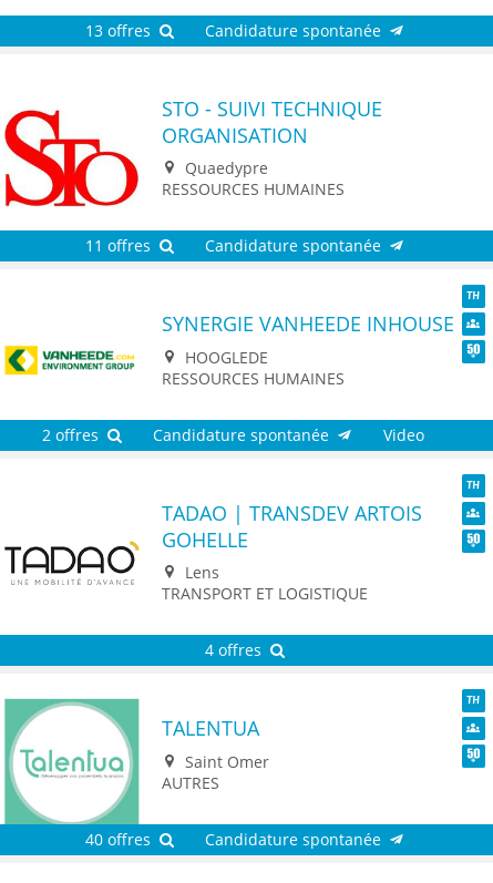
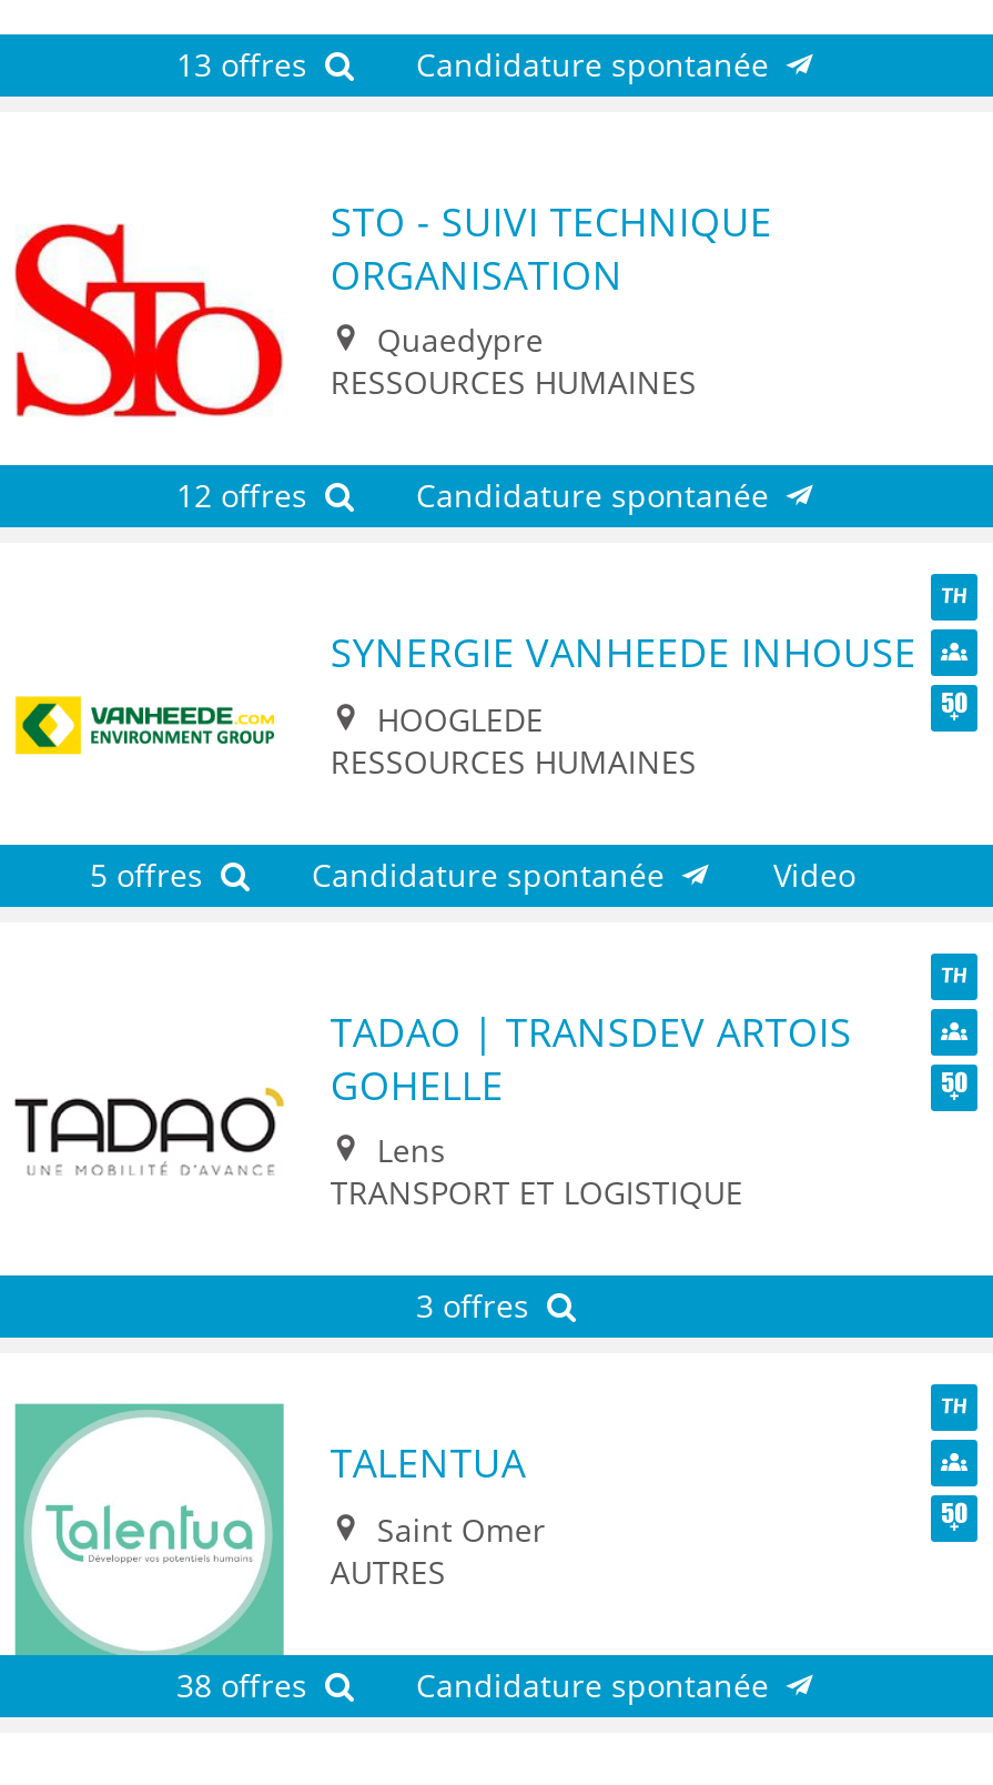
[85,235,151,256] 11 offres -> [176,475,307,517] 12 offres
[42,424,99,445] 2 offres -> [90,853,203,895] 5 offres
[205,640,261,661] 4 offres -> [416,1285,529,1327] 3 offres
[85,828,151,850] 40 offres -> [176,1664,307,1706] 38 offres

